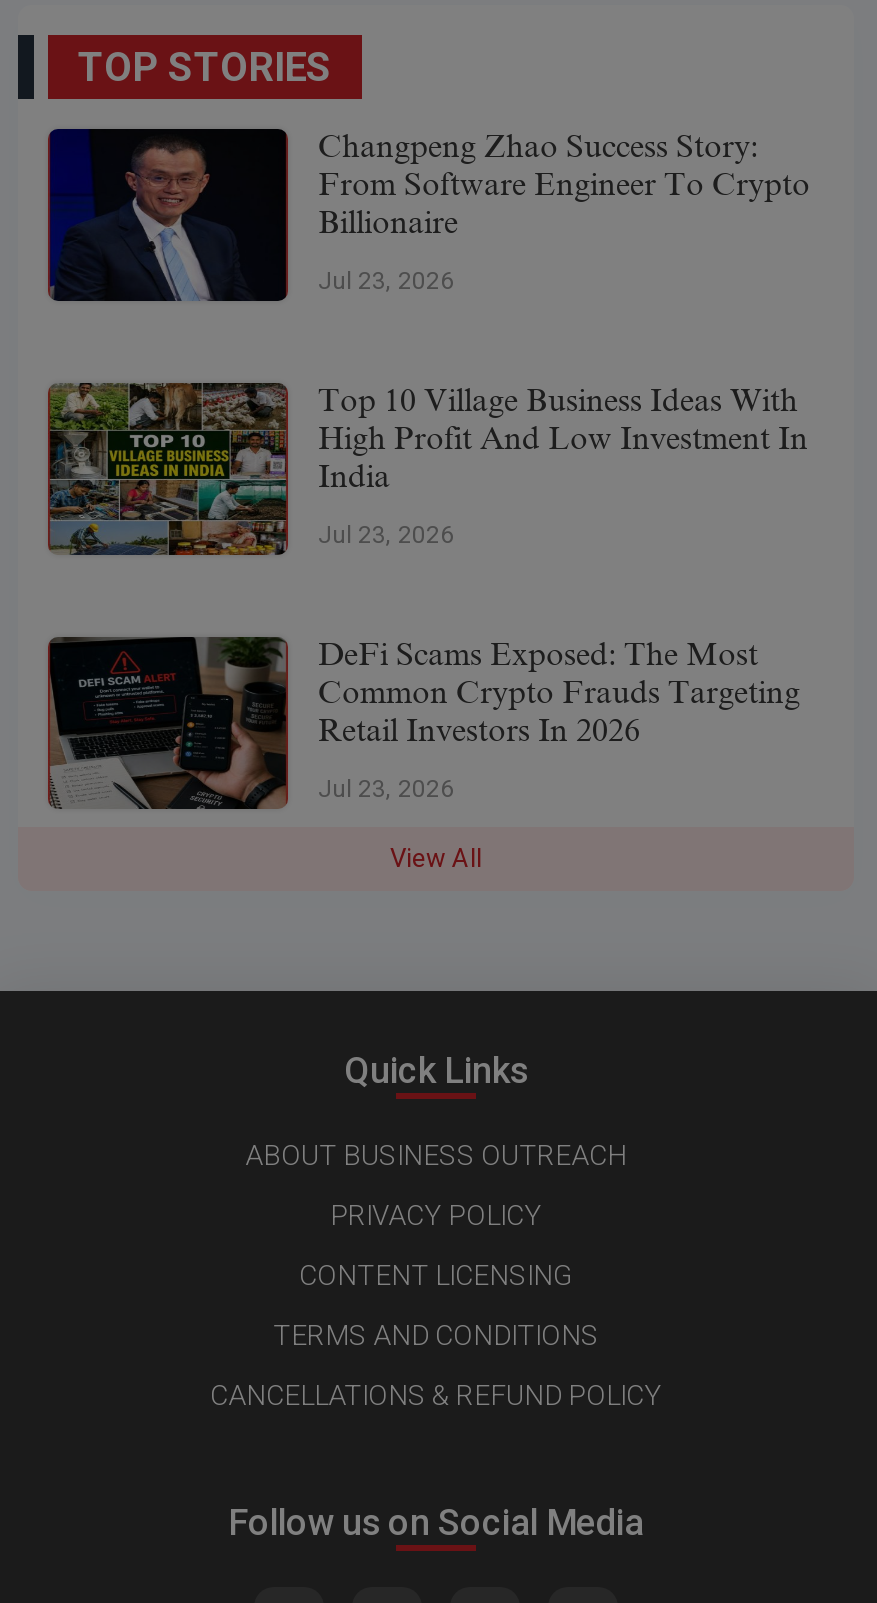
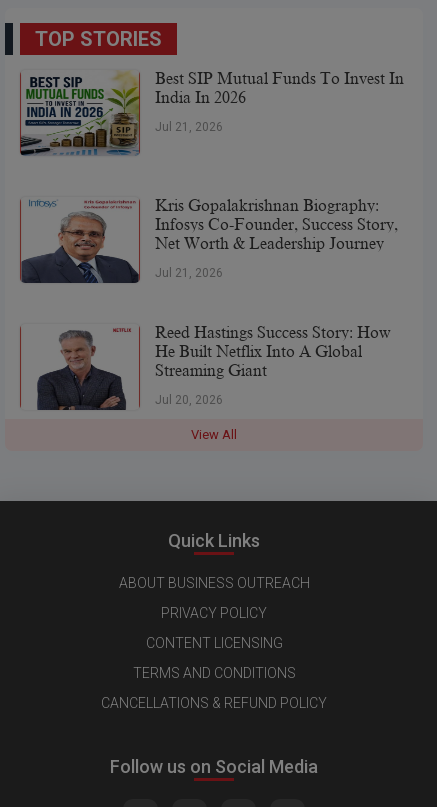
[48,127,810,303] [image] | Changpeng Zhao Success Story: | From Software Engineer To Crypto | Billionaire -> [20,70,404,156] [image] | Best SIP Mutual Funds To Invest In | India In 2026
[318,266,454,294] Jul 23, 2026 -> [155,120,223,134] Jul 21, 2026
[48,381,808,557] [image] | Top 10 Village Business Ideas With | High Profit And Low Investment In | India -> [20,197,398,284] [image] | Kris Gopalakrishnan Biography: | Infosys Co-Founder, Success Story, | Net Worth & Leadership Journey
[318,520,454,548] Jul 23, 2026 -> [155,266,223,280] Jul 21, 2026
[48,635,800,811] [image] | DeFi Scams Exposed: The Most | Common Crypto Frauds Targeting | Retail Investors In 2026 -> [21,324,391,411] [image] | Reed Hastings Success Story: How | He Built Netflix Into A Global | Streaming Giant
[318,774,454,802] Jul 23, 2026 -> [155,393,223,407] Jul 20, 2026

